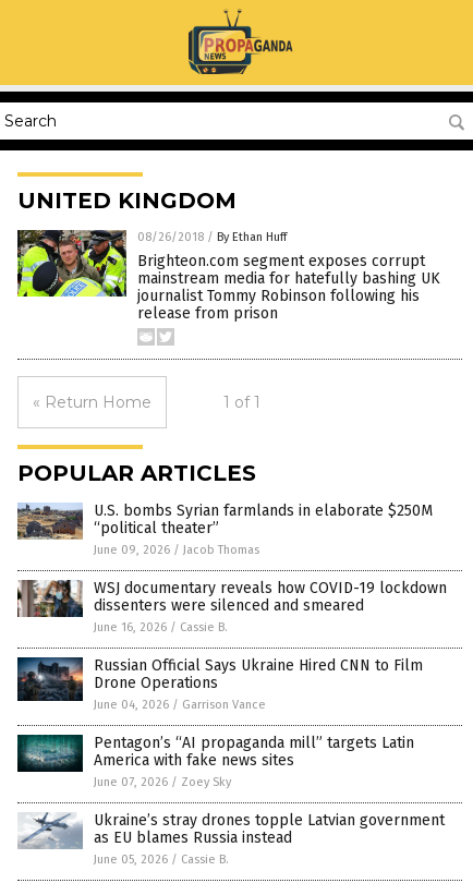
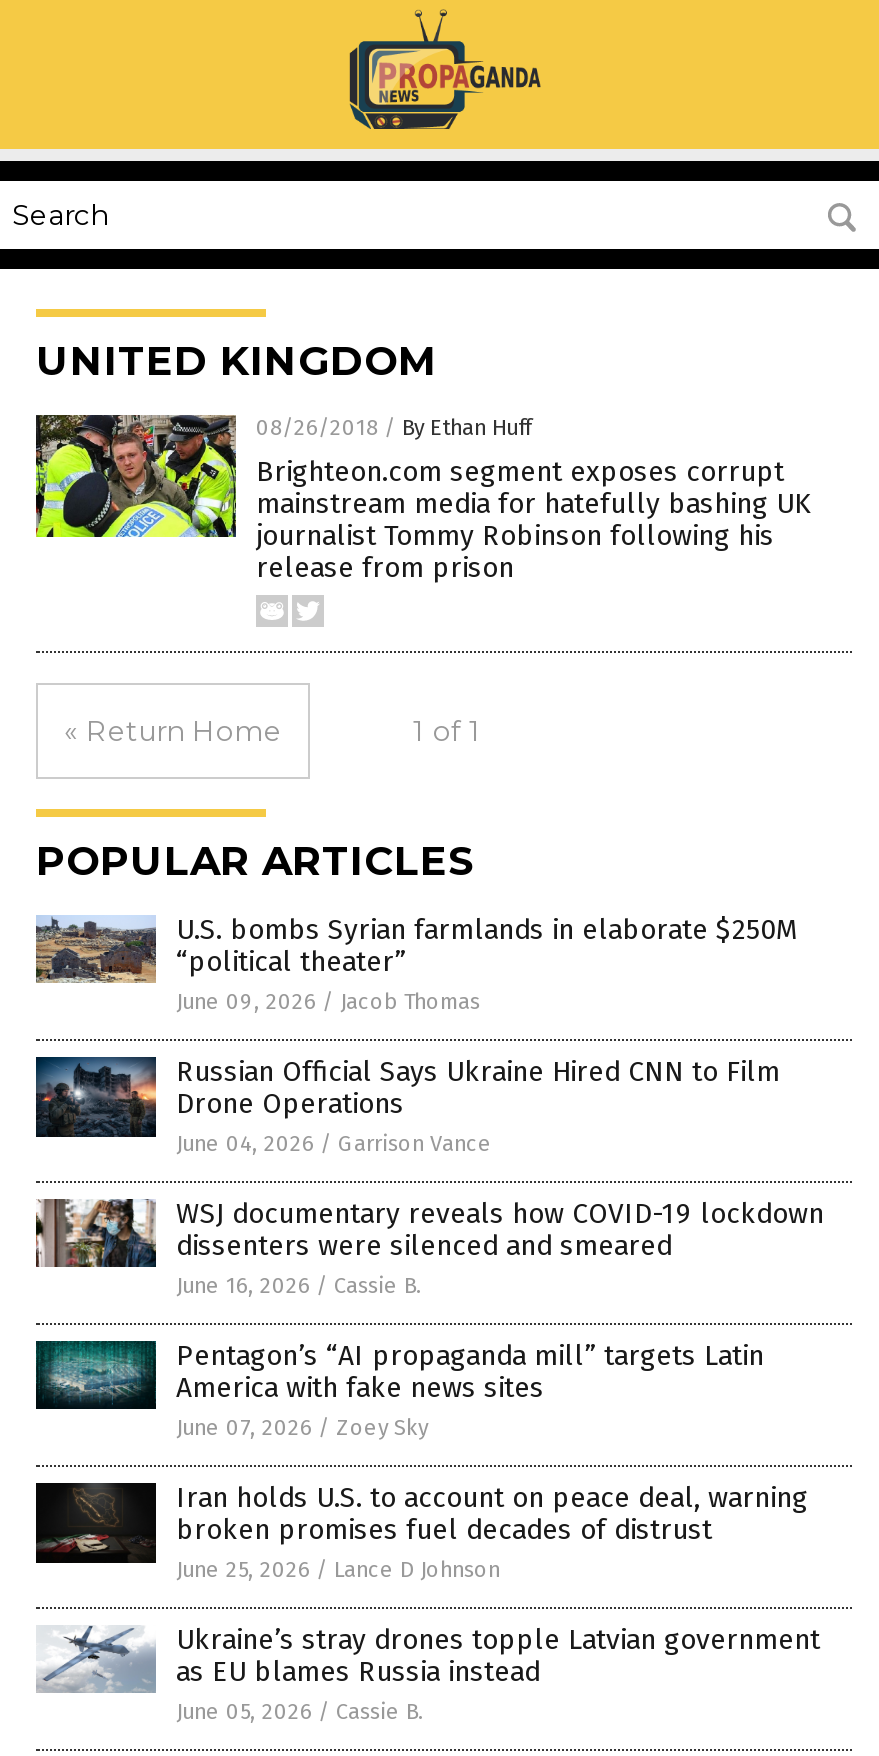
moved [16,656,423,712] -> [34,1055,780,1157]: [image] | Russian Official Says Ukraine Hired CNN to Film | Drone Operations | June 04, 2026 / Garrison Vance
none -> [34,1481,808,1583] [image] | Iran holds U.S. to account on peace deal, warning | broken promises fuel decades of distrust | June 25, 2026 / Lance D Johnson

